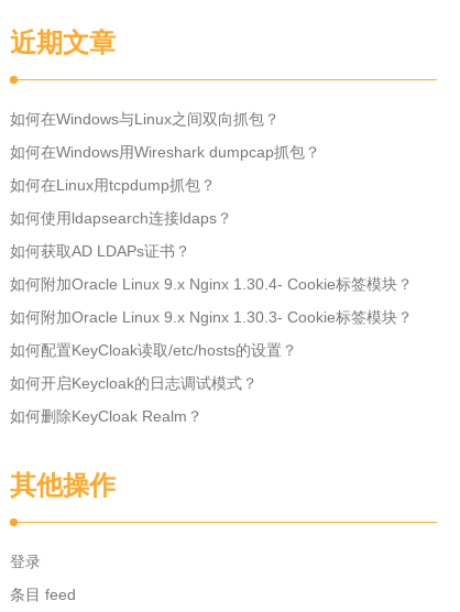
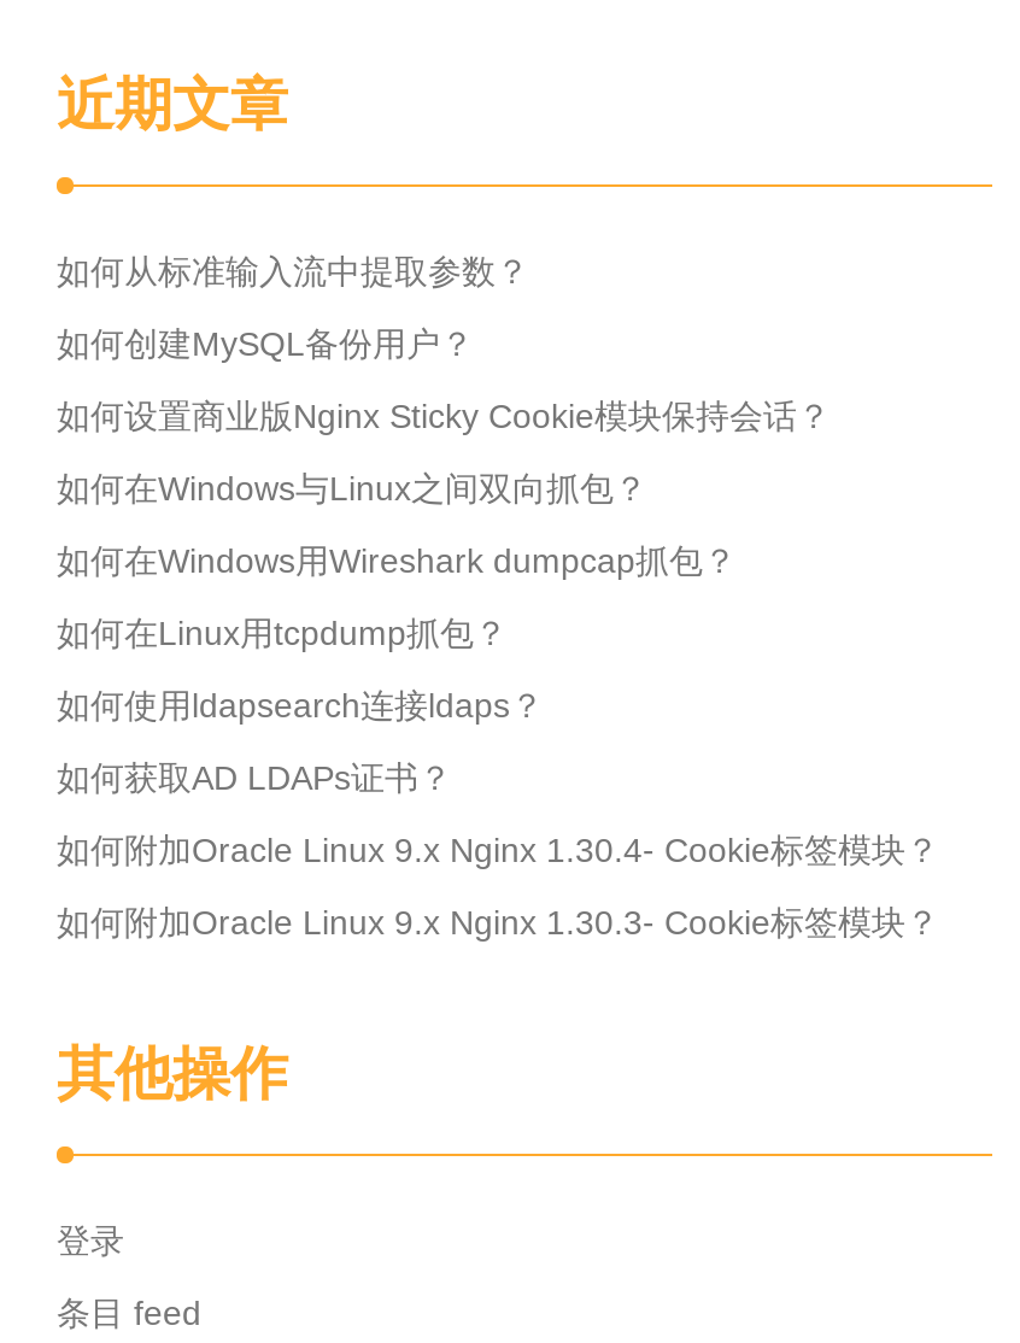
none -> [57,252,831,435] 如何从标准输入流中提取参数？ | 如何创建MySQL备份用户？ | 如何设置商业版Nginx Sticky Cookie模块保持会话？
moved [10,110,413,326] -> [57,469,939,942]: 如何在Windows与Linux之间双向抓包？ | 如何在Windows用Wireshark dumpcap抓包？ | 如何在Linux用tcpdump抓包？ | 如何使用ldapsearch连接ldaps？ | 如何获取AD LDAPs证书？ | 如何附加Oracle Linux 9.x Nginx 1.30.4- Cookie标签模块？ | 如何附加Oracle Linux 9.x Nginx 1.30.3- Cookie标签模块？
[10,341,297,425] 如何配置KeyCloak读取/etc/hosts的设置？ | 如何开启Keycloak的日志调试模式？ | 如何删除KeyCloak Realm？ -> none

